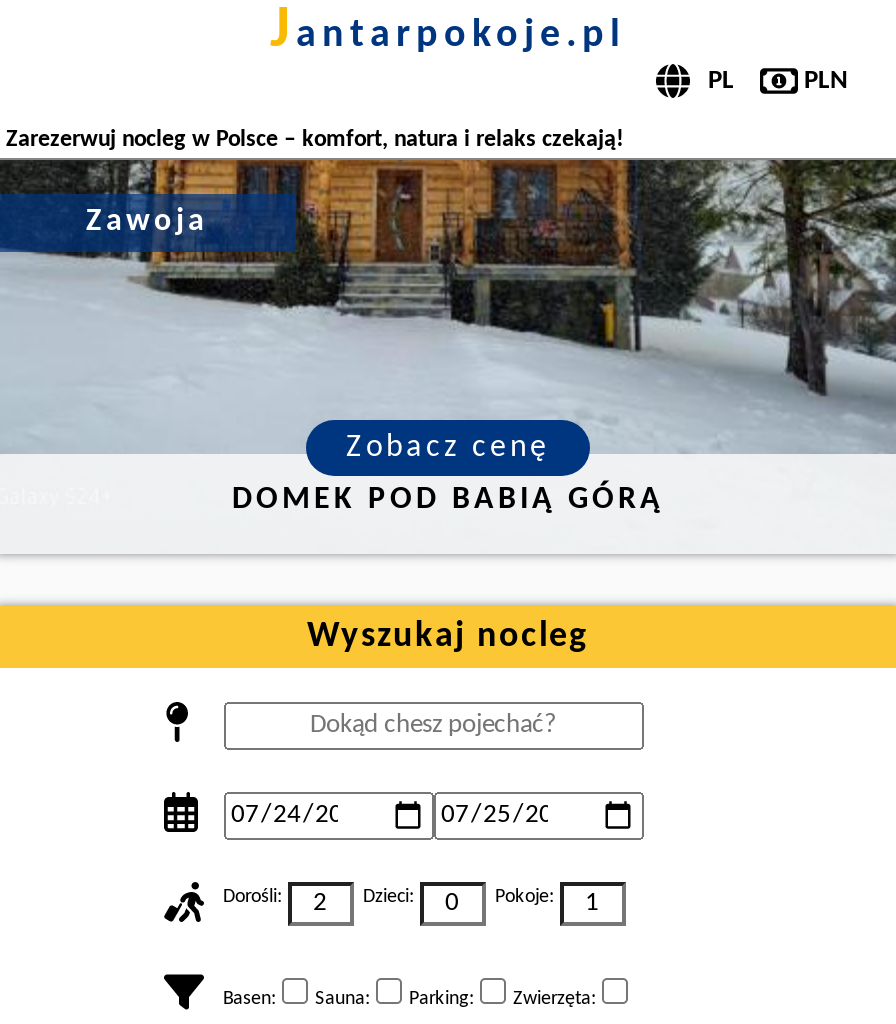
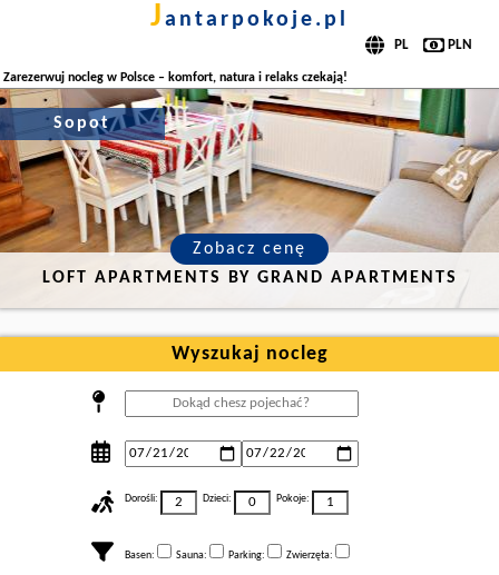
[6,158,890,454] [image] | Zawoja -> [3,88,496,254] [image] | Sopot
[232,484,664,516] DOMEK POD BABIĄ GÓRĄ -> [42,269,457,287] LOFT APARTMENTS BY GRAND APARTMENTS

